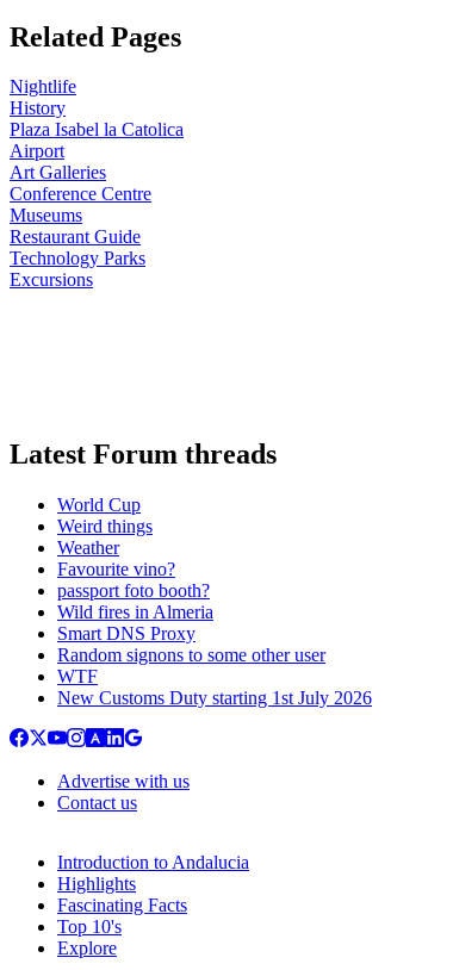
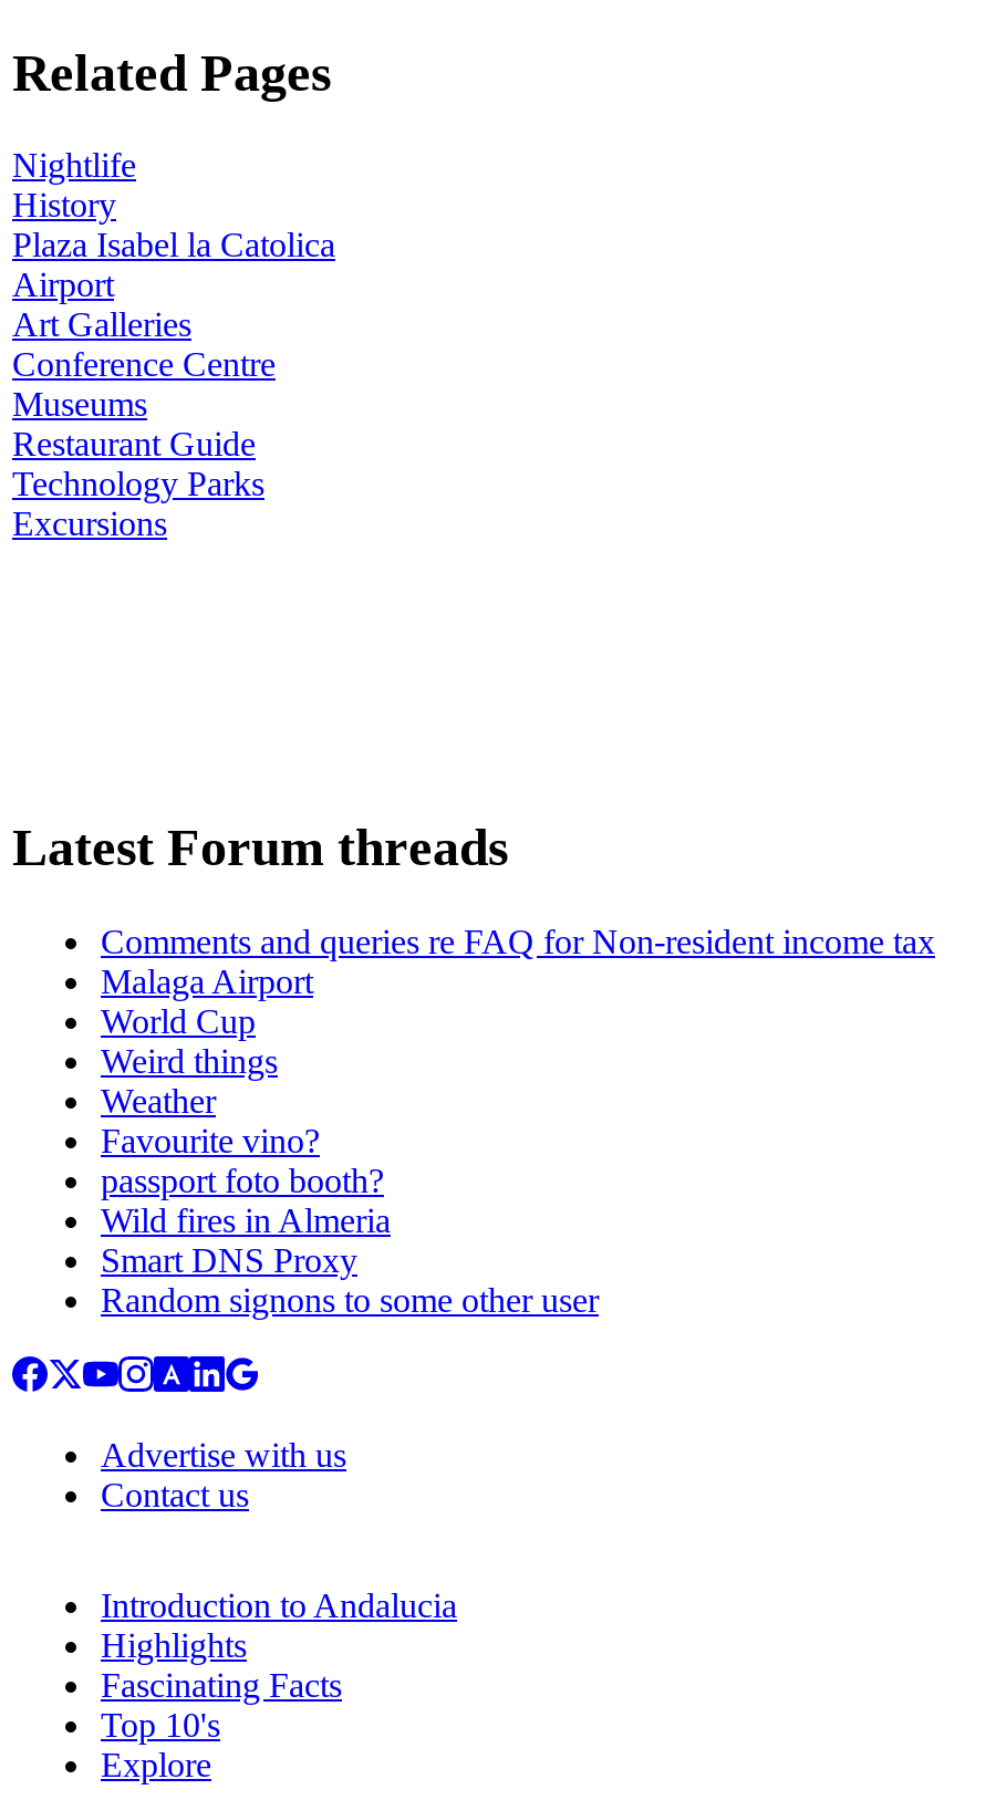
none -> [101,923,935,1001] Comments and queries re FAQ for Non-resident income tax | Malaga Airport
moved [57,495,325,665] -> [101,1003,599,1319]: World Cup | Weird things | Weather | Favourite vino? | passport foto booth? | Wild fires in Almeria | Smart DNS Proxy | Random signons to some other user
[57,666,372,708] WTF | New Customs Duty starting 1st July 2026 -> none

